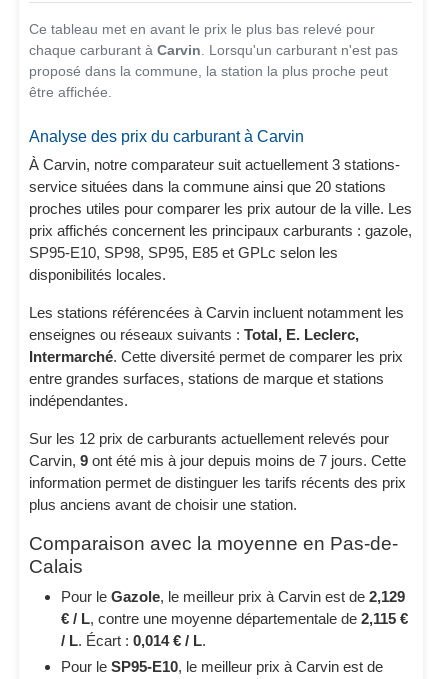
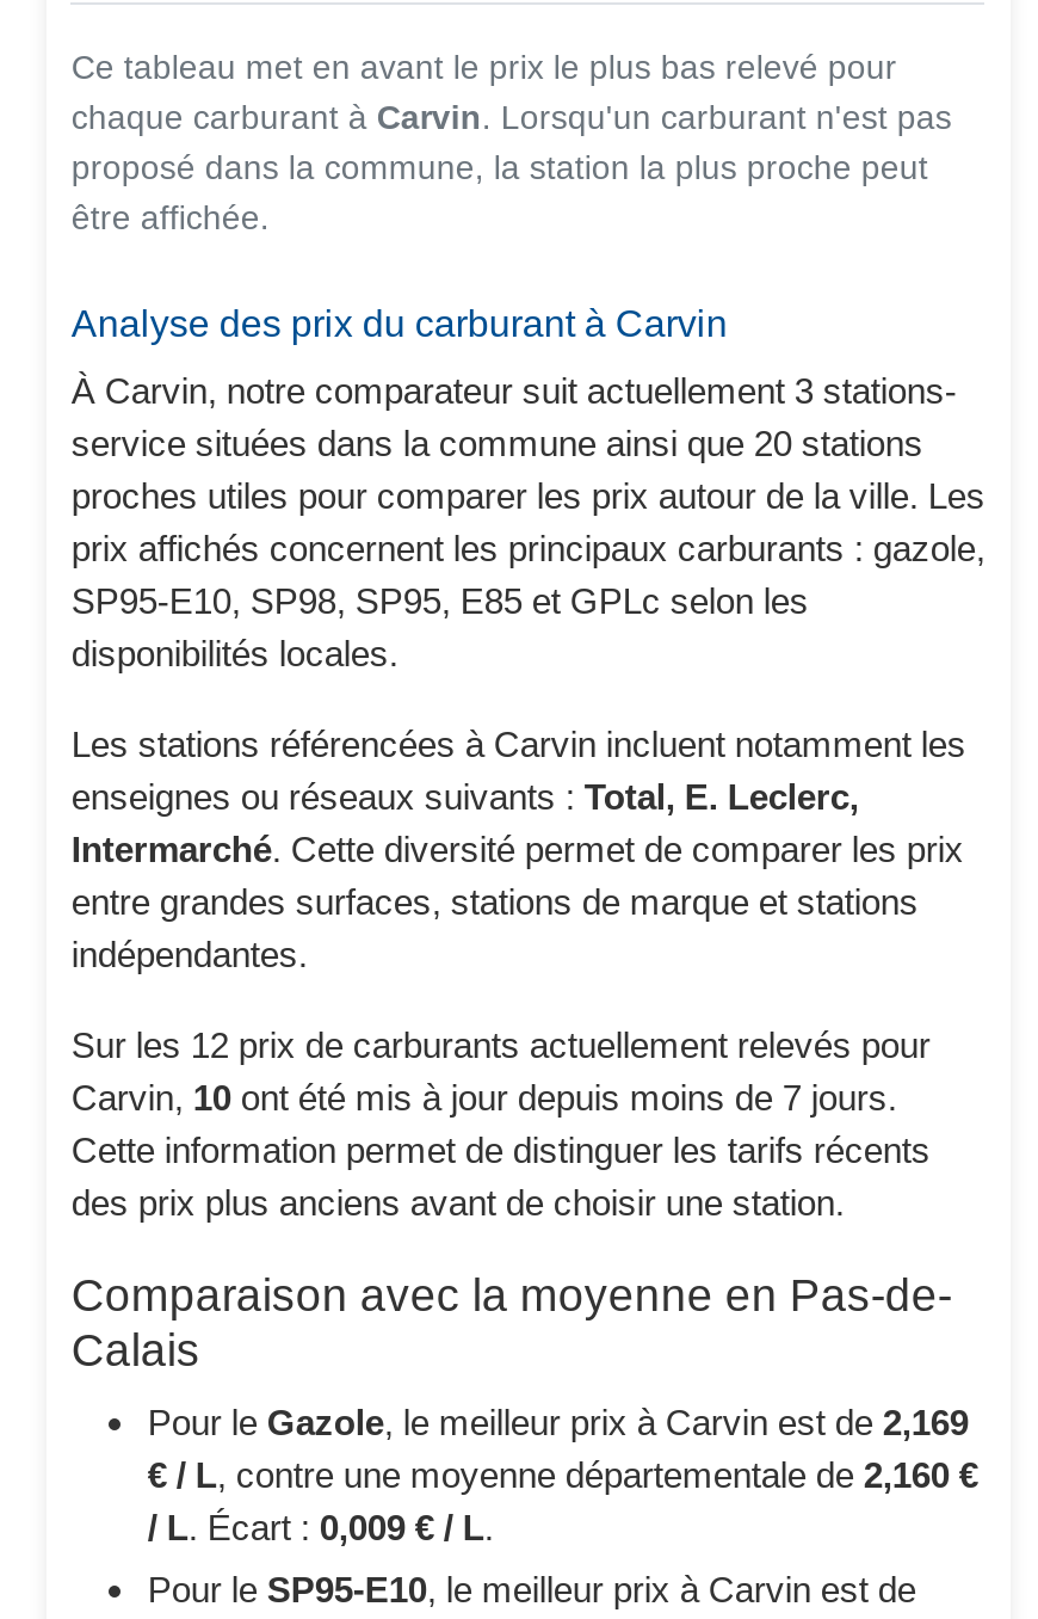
[29,452,406,513] Carvin, 9 ont été mis à jour depuis moins de 7 jours. Cette | information permet de distinguer les tarifs récents des prix | plus anciens avant de choisir une station. -> [71,1077,930,1223] Carvin, 10 ont été mis à jour depuis moins de 7 jours. | Cette information permet de distinguer les tarifs récents | des prix plus anciens avant de choisir une station.
[61,588,405,605] Pour le Gazole, le meilleur prix à Carvin est de 2,129 -> [148,1402,969,1442] Pour le Gazole, le meilleur prix à Carvin est de 2,169
[61,610,408,627] € / L, contre une moyenne départementale de 2,115 € -> [148,1454,978,1495] € / L, contre une moyenne départementale de 2,160 €
[61,632,206,649] / L. Écart : 0,014 € / L. -> [148,1507,494,1547] / L. Écart : 0,009 € / L.

